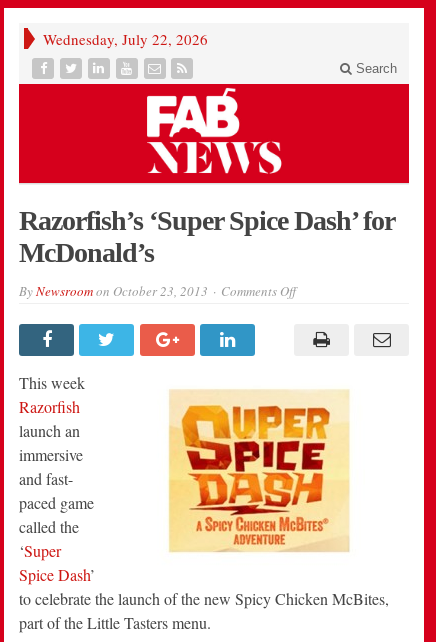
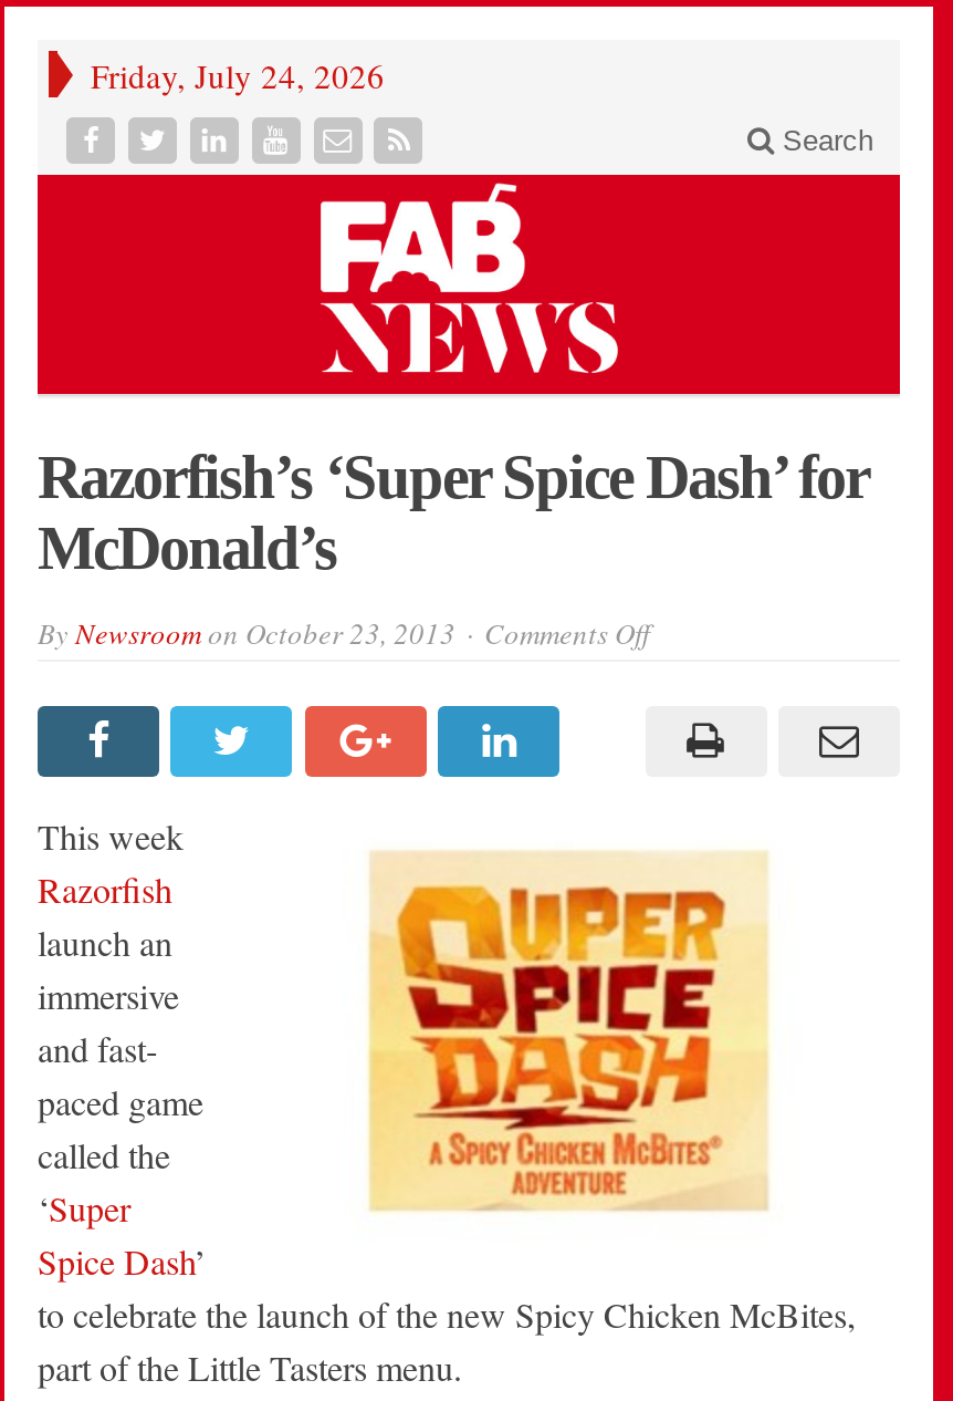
[43,29,208,49] Wednesday, July 22, 2026 -> [91,53,385,97] Friday, July 24, 2026

